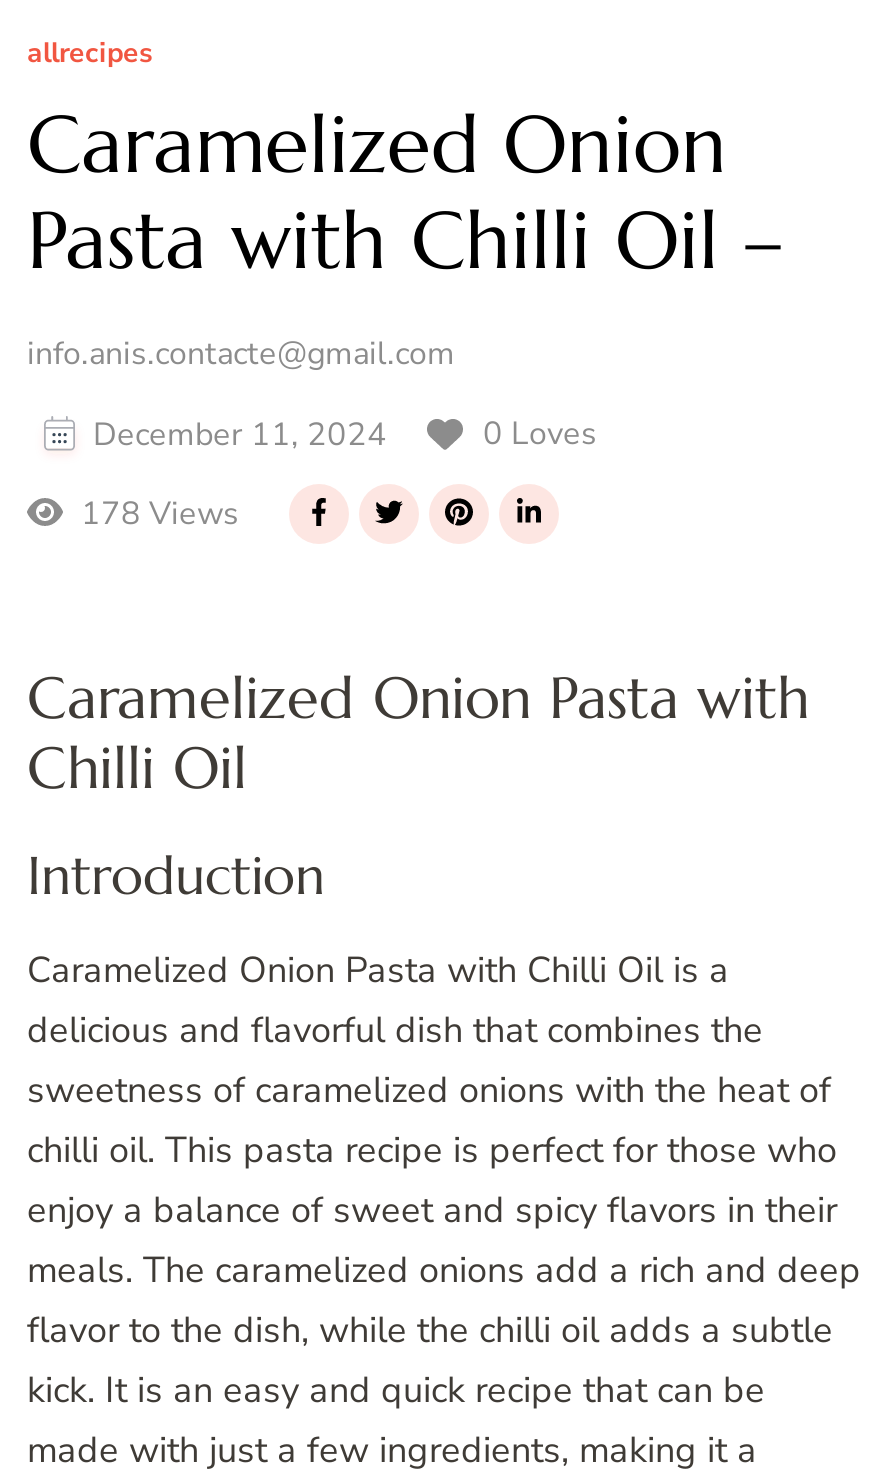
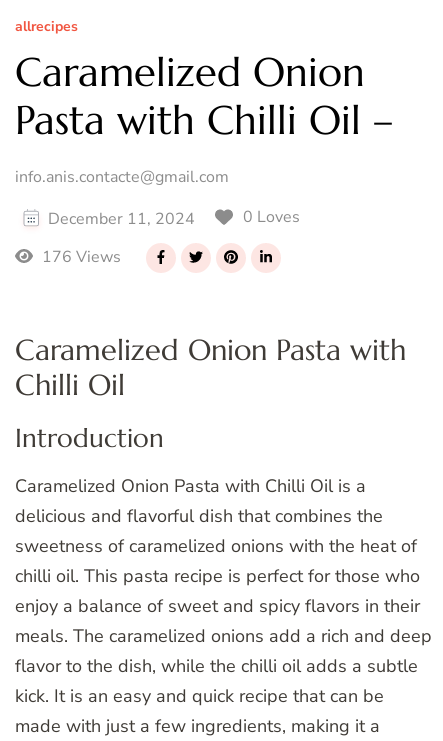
[73,492,239,536] 178 Views -> [38,246,121,268] 176 Views

